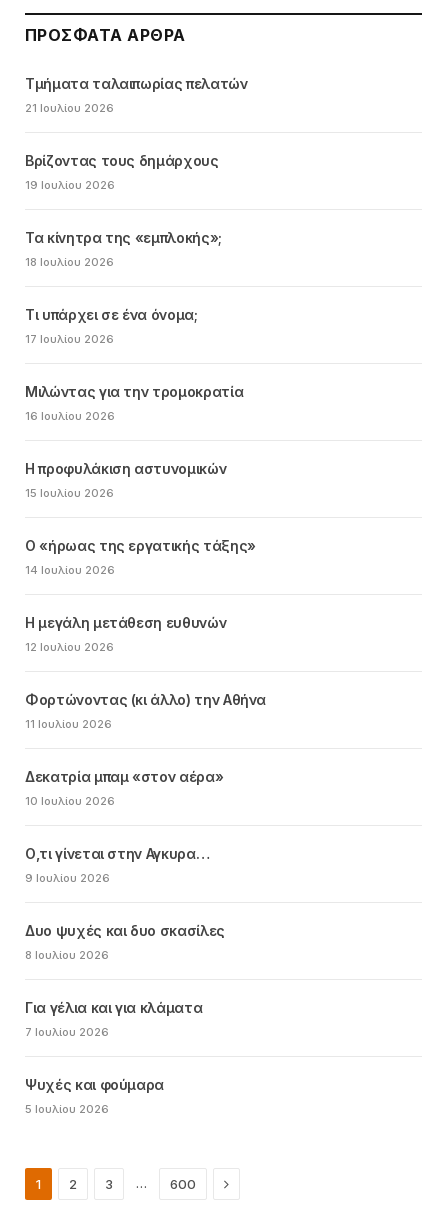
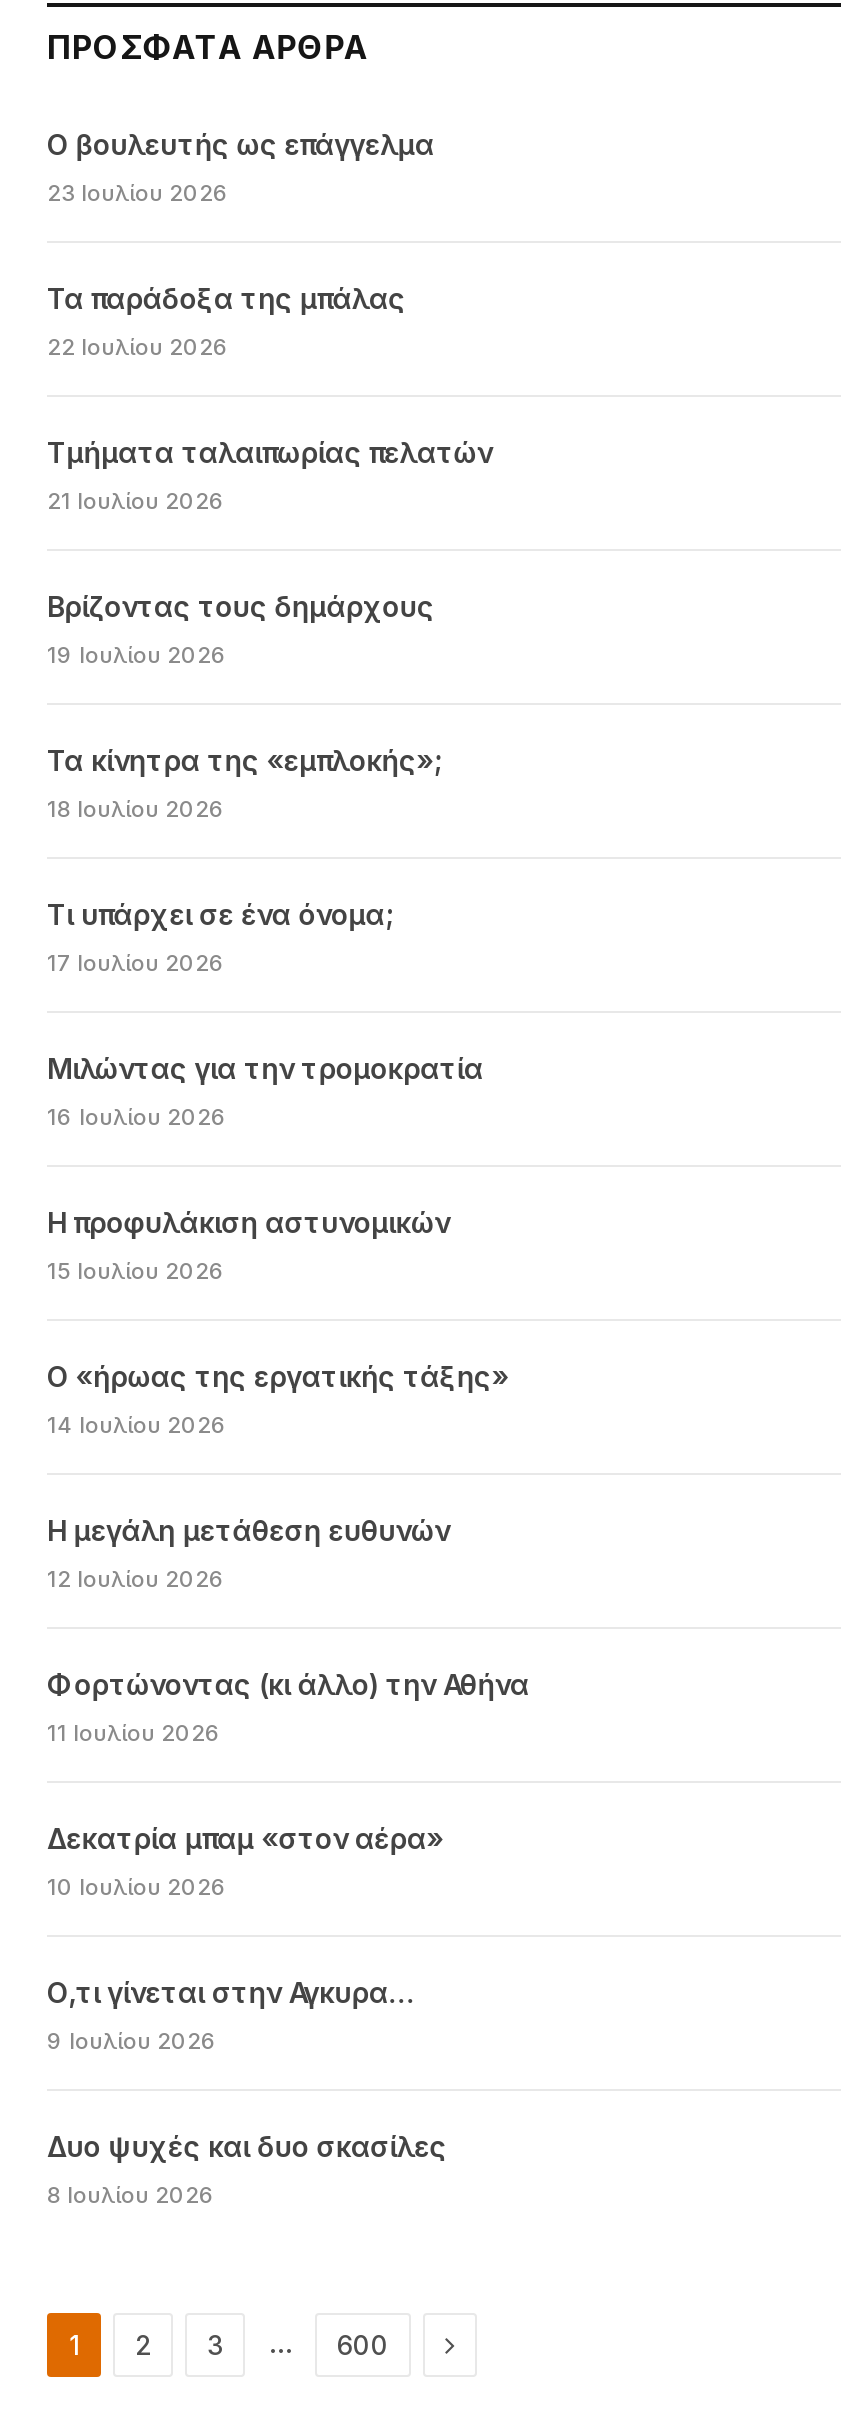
none -> [47,128,434,362] Ο βουλευτής ως επάγγελμα | 23 Ιουλίου 2026 | Τα παράδοξα της μπάλας | 22 Ιουλίου 2026
moved [25,75,266,962] -> [47,436,529,2210]: Τμήματα ταλαιπωρίας πελατών | 21 Ιουλίου 2026 | Βρίζοντας τους δημάρχους | ... | Δυο ψυχές και δυο σκασίλες | 8 Ιουλίου 2026
[25,999,202,1116] Για γέλια και για κλάματα | 7 Ιουλίου 2026 | Ψυχές και φούμαρα | 5 Ιουλίου 2026 -> none

